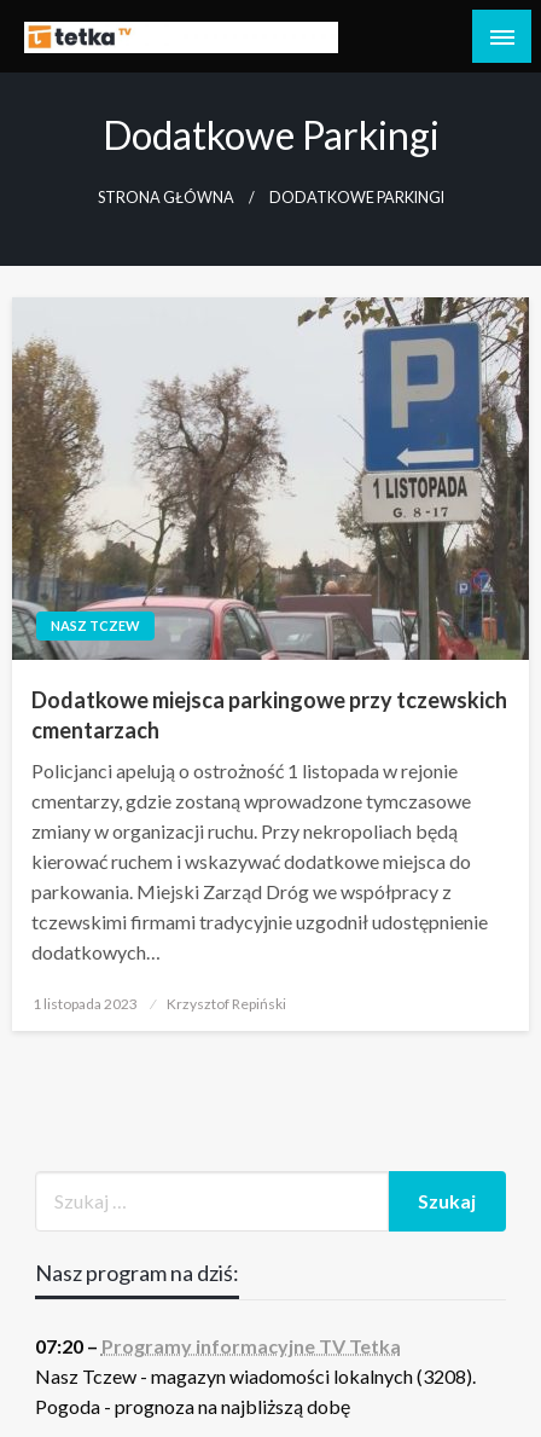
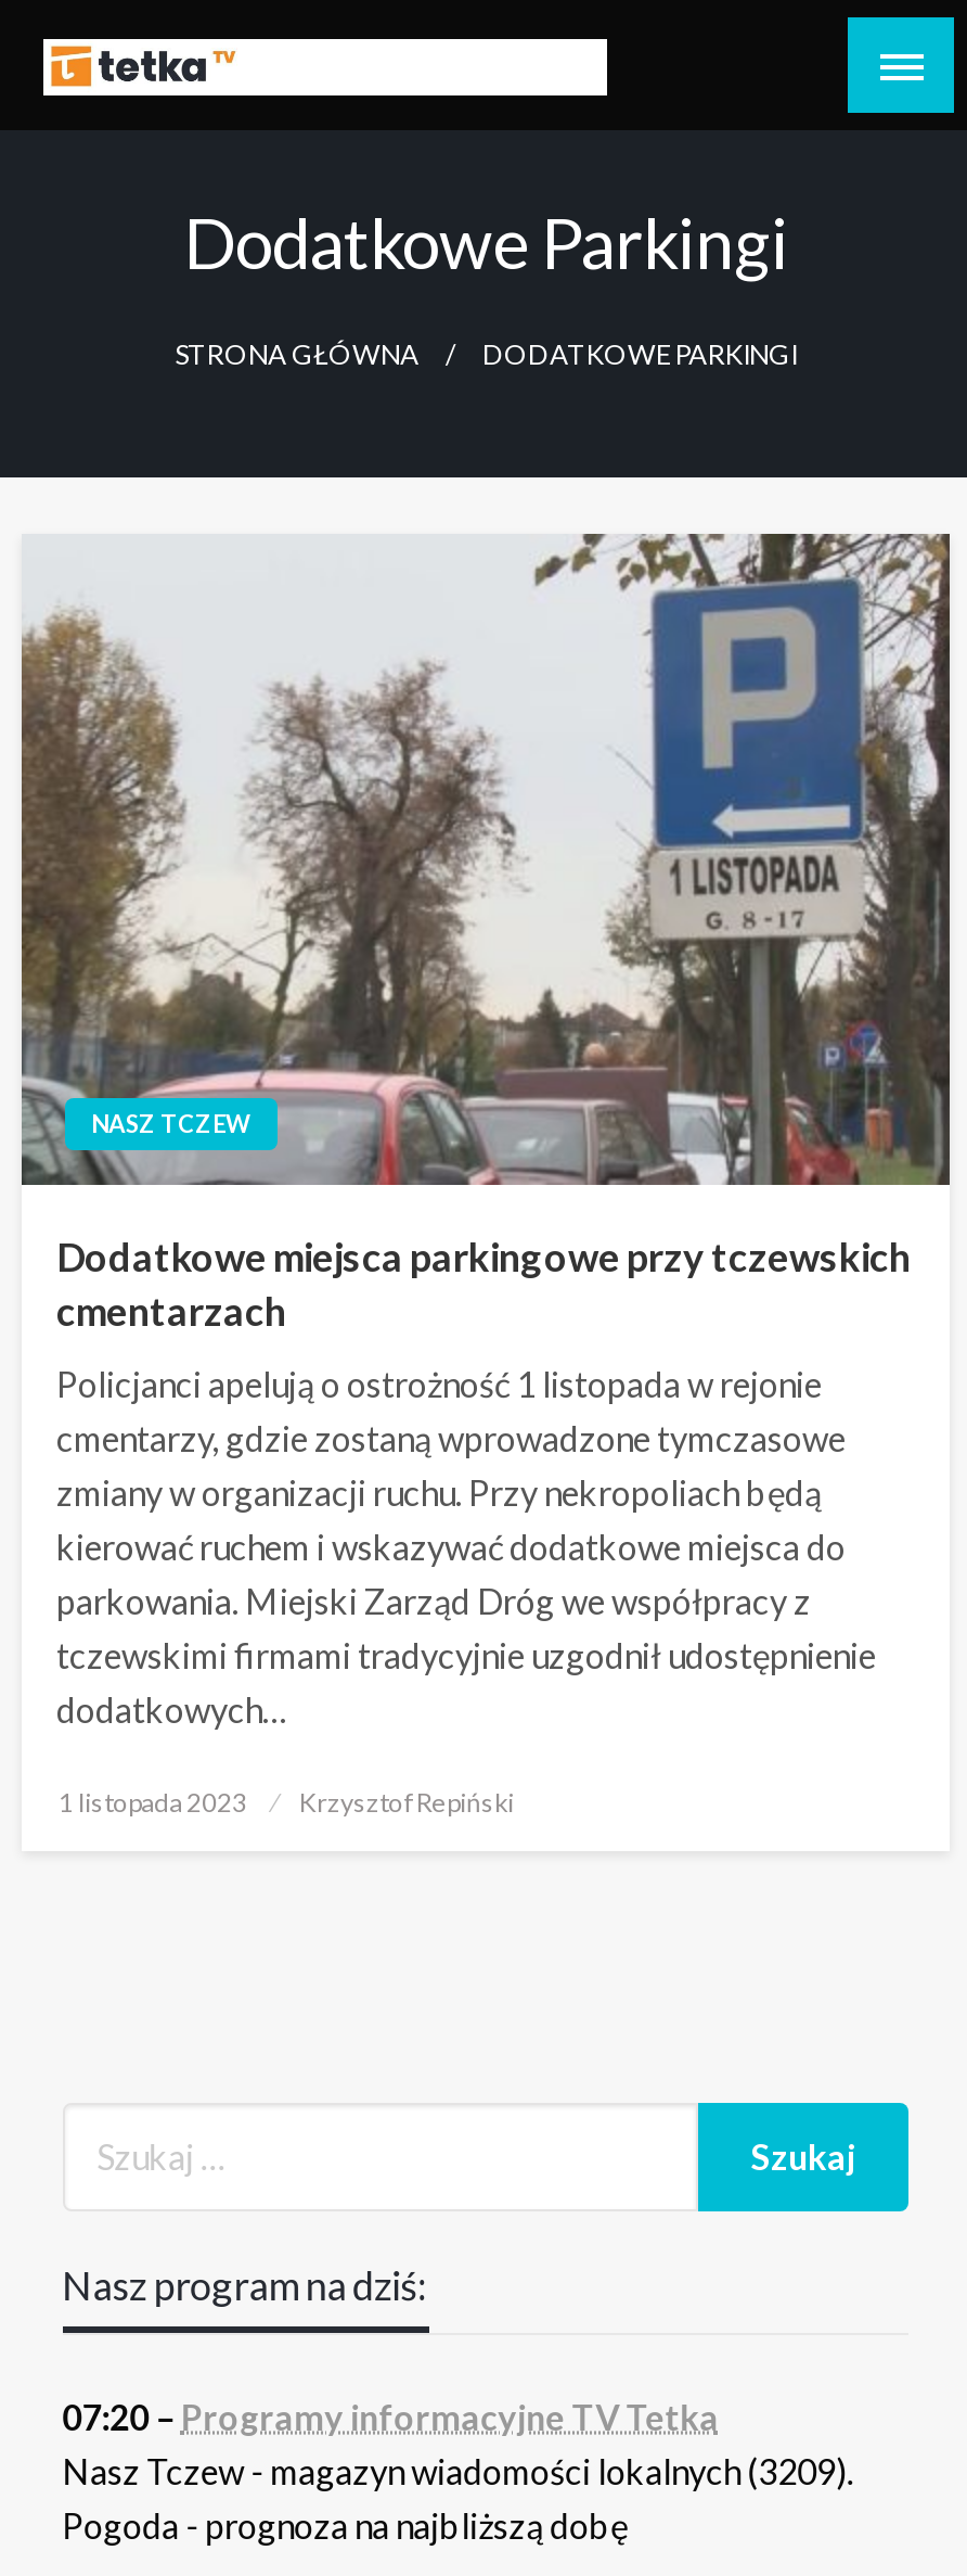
[35,1364,475,1387] Nasz Tczew - magazyn wiadomości lokalnych (3208). -> [62,2449,854,2490] Nasz Tczew - magazyn wiadomości lokalnych (3209).

